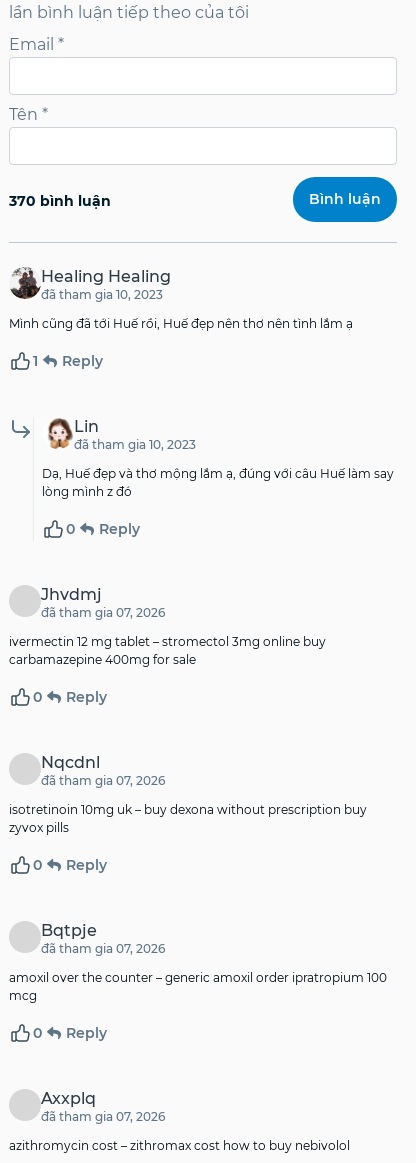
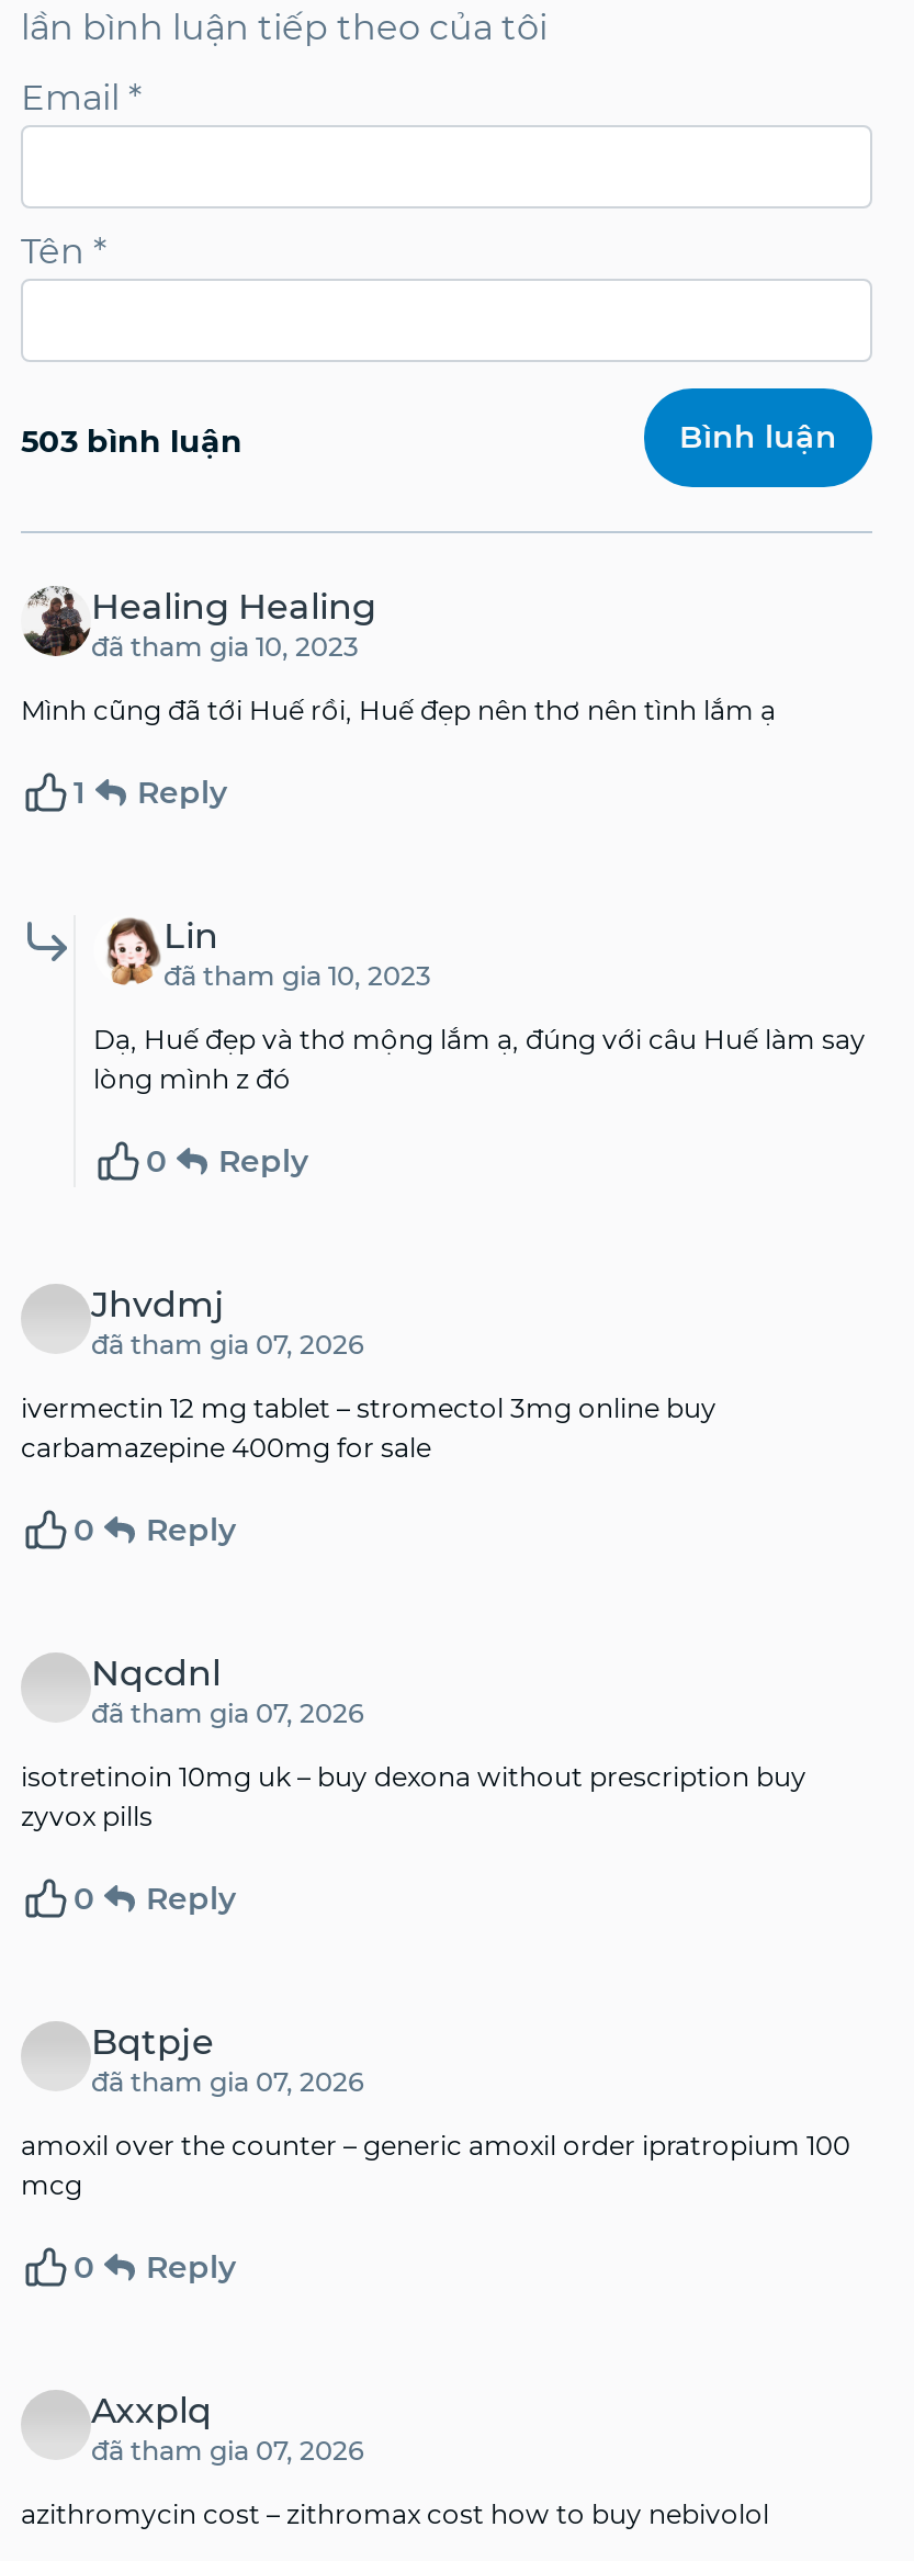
[9,192,111,210] 370 bình luận -> [21,422,242,462] 503 bình luận

